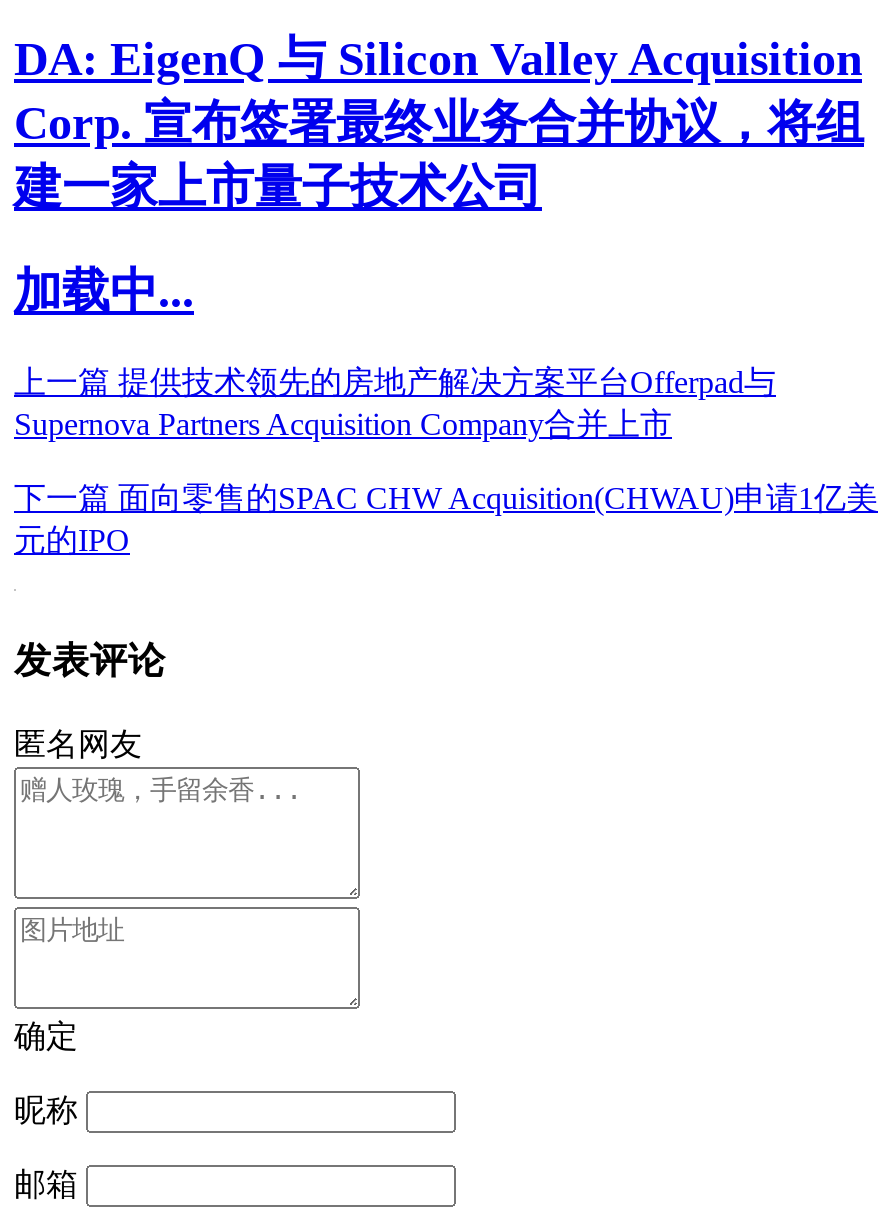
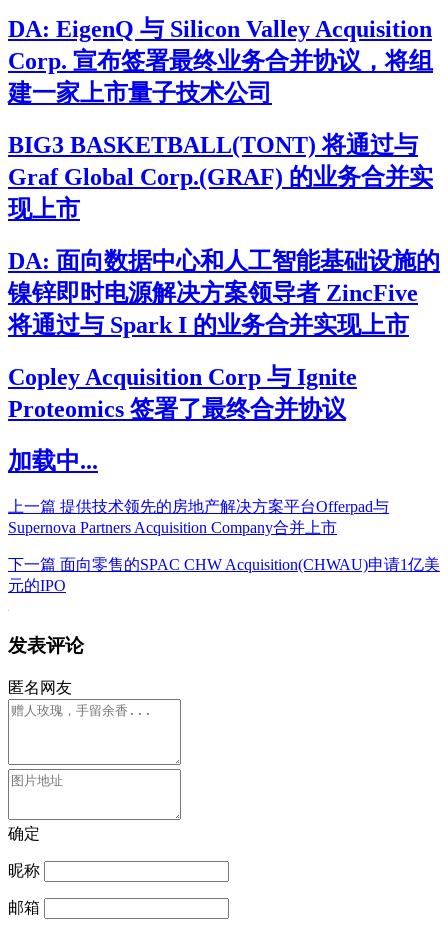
none -> [8,132,440,422] BIG3 BASKETBALL(TONT) 将通过与 | Graf Global Corp.(GRAF) 的业务合并实 | 现上市 | DA: 面向数据中心和人工智能基础设施的 | 镍锌即时电源解决方案领导者 ZincFive | 将通过与 Spark I 的业务合并实现上市 | Copley Acquisition Corp 与 Ignite | Proteomics 签署了最终合并协议

